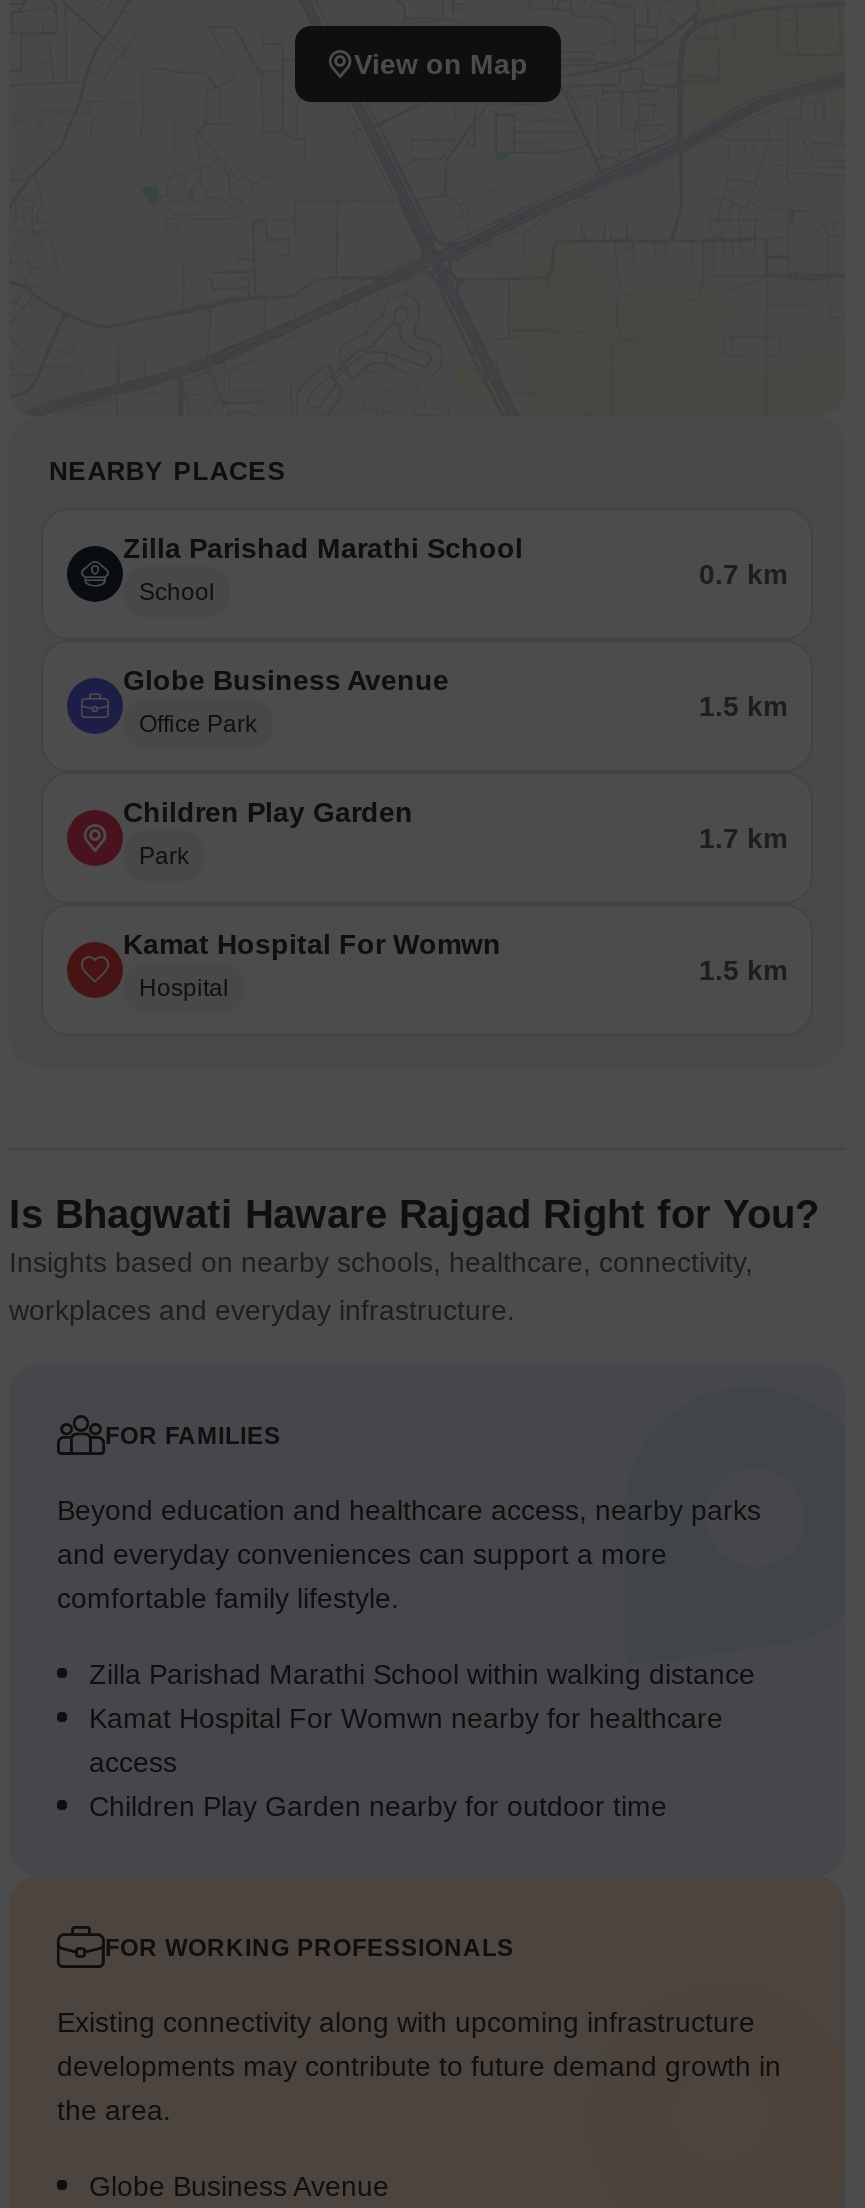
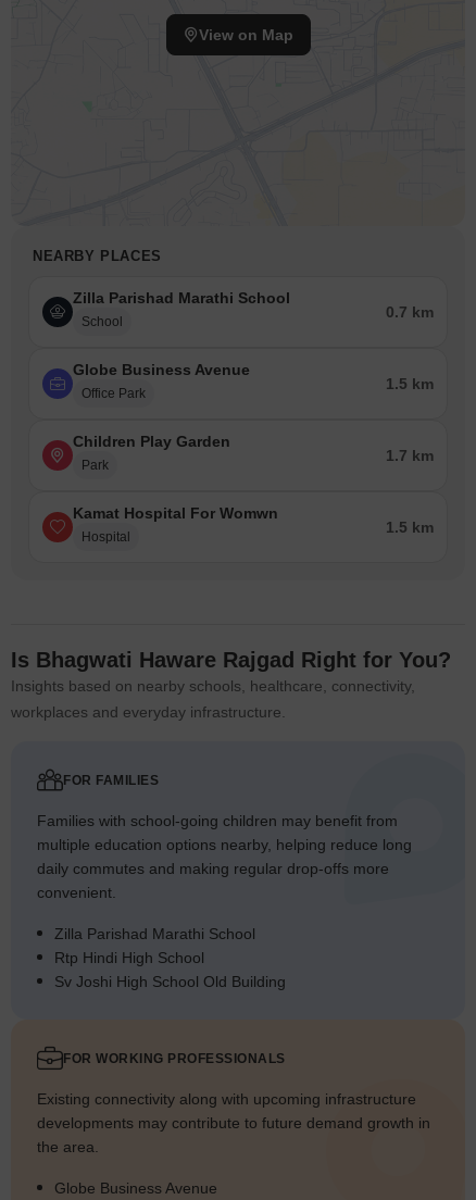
[57,1495,761,1615] Beyond education and healthcare access, nearby parks | and everyday conveniences can support a more | comfortable family lifestyle. -> [37,812,412,902] Families with school-going children may benefit from | multiple education options nearby, helping reduce long | daily commutes and making regular drop-offs more | convenient.
[89,1659,755,1823] Zilla Parishad Marathi School within walking distance | Kamat Hospital For Womwn nearby for healthcare | access | Children Play Garden nearby for outdoor time -> [54,925,286,991] Zilla Parishad Marathi School | Rtp Hindi High School | Sv Joshi High School Old Building

